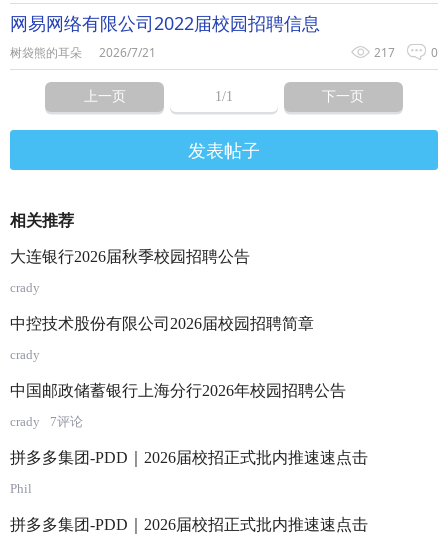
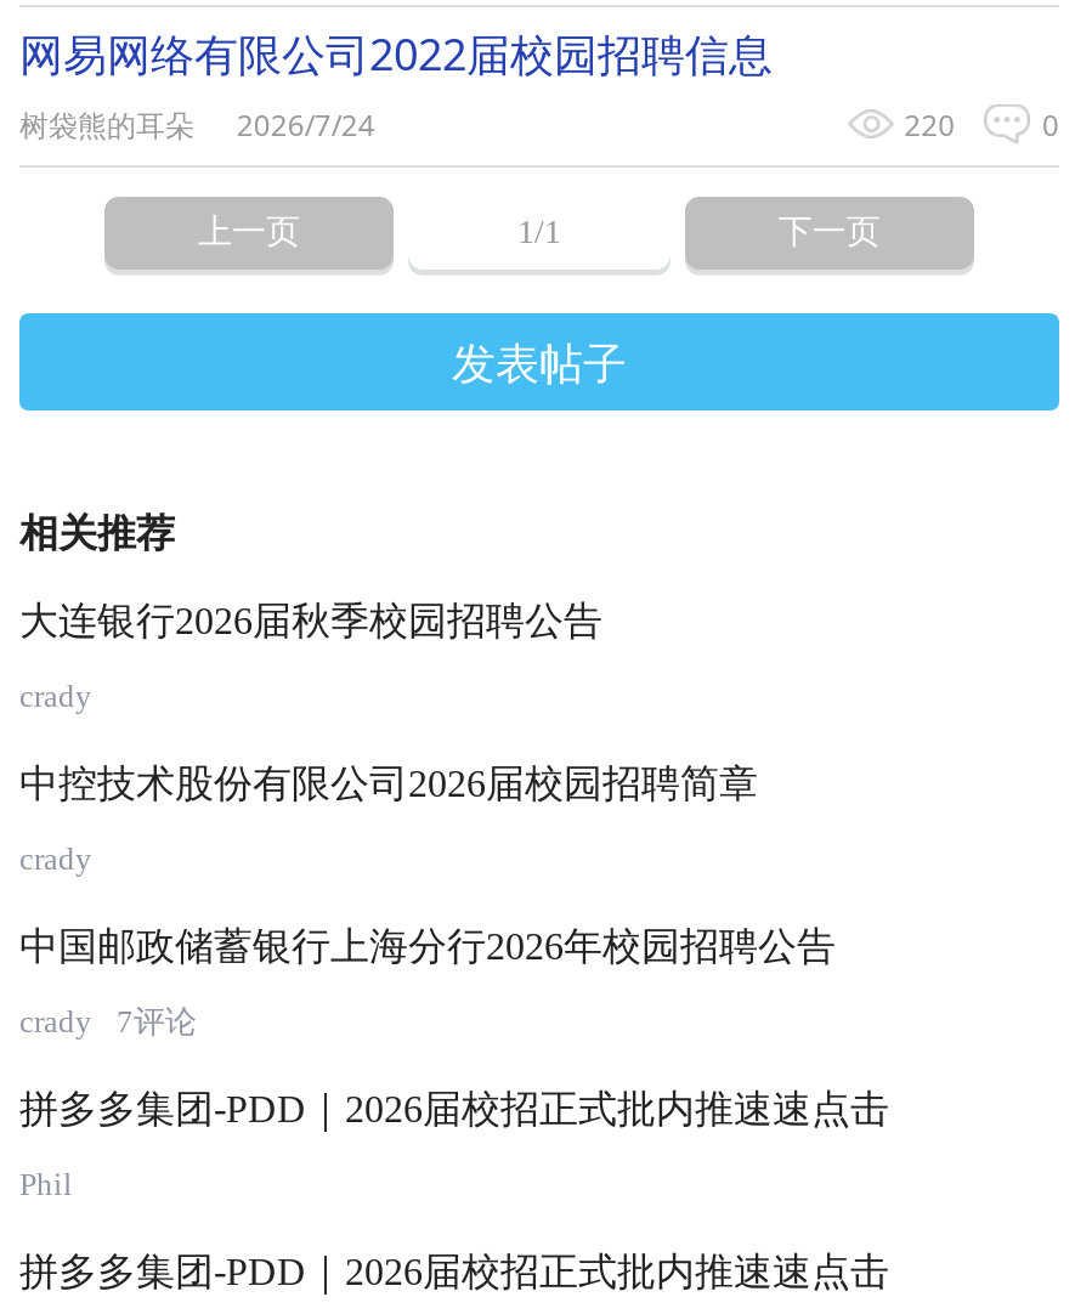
[10,44,156,60] 树袋熊的耳朵 2026/7/21 -> [19,104,375,143] 树袋熊的耳朵 2026/7/24
[374,44,395,60] 217 -> [904,104,955,143] 220

